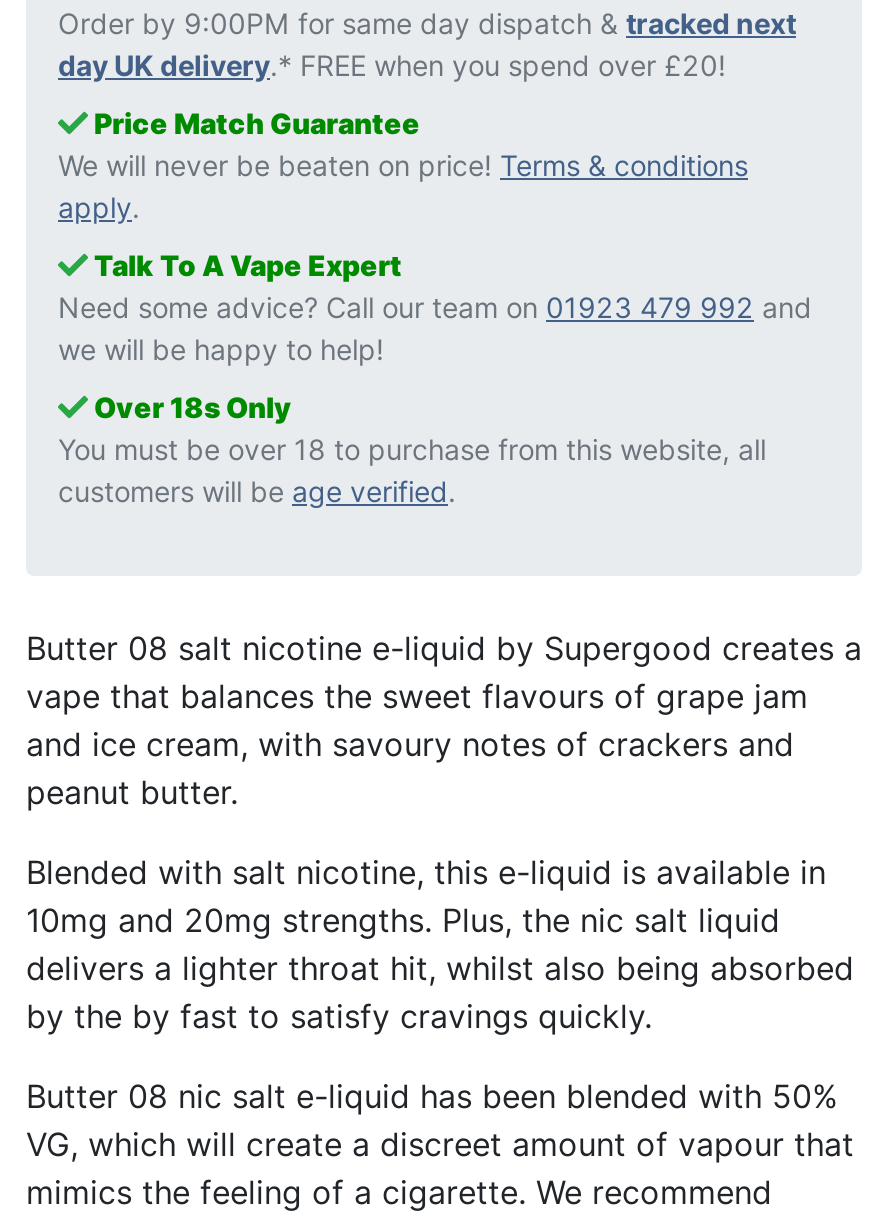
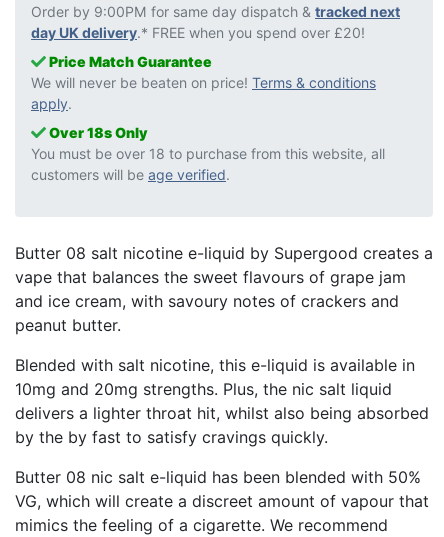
[58,247,812,365] Talk To A Vape Expert | Need some advice? Call our team on 01923 479 992 and | we will be happy to help! -> none

